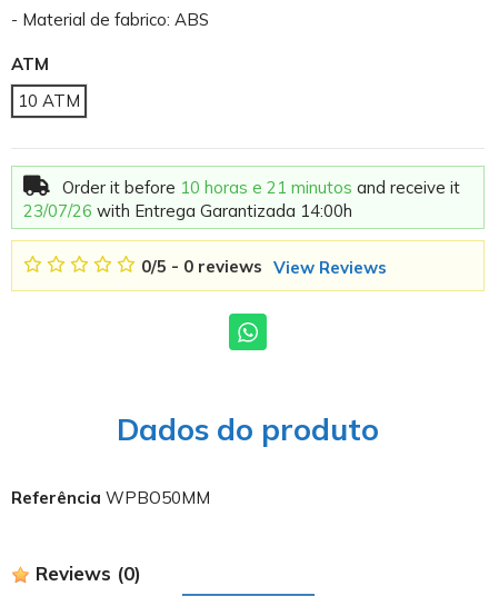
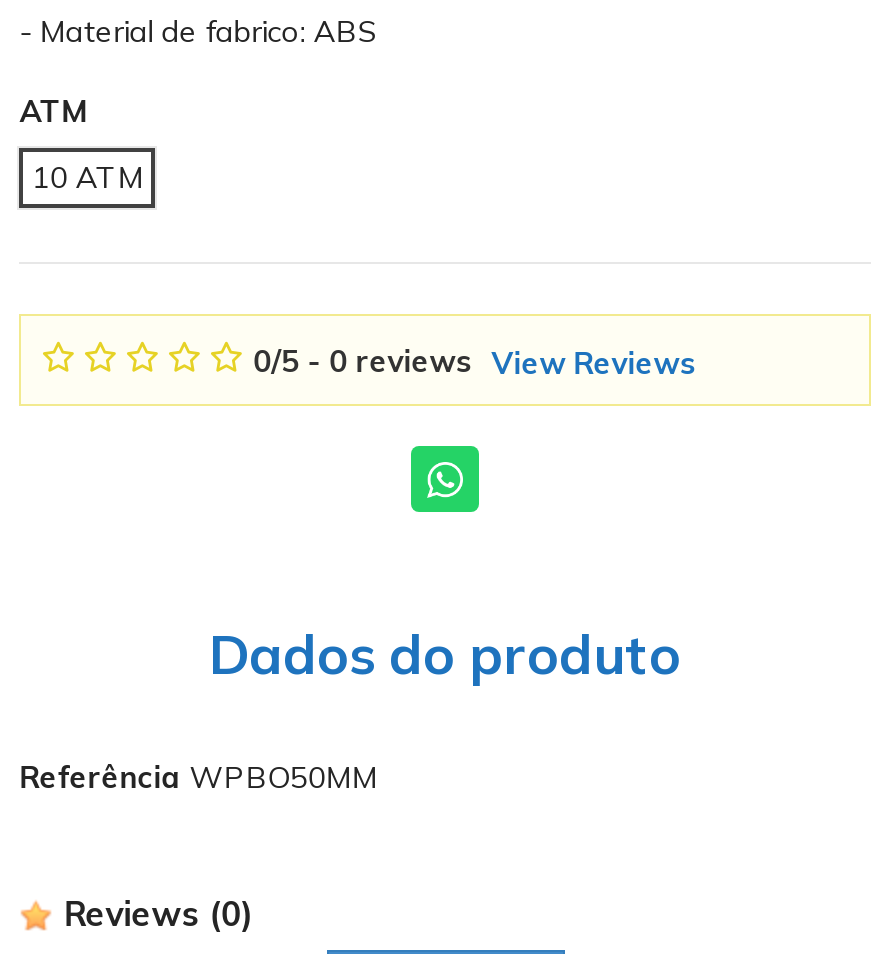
[24,176,460,221] Order it before 10 horas e 21 minutos and receive it | 23/07/26 with Entrega Garantizada 14:00h -> none

